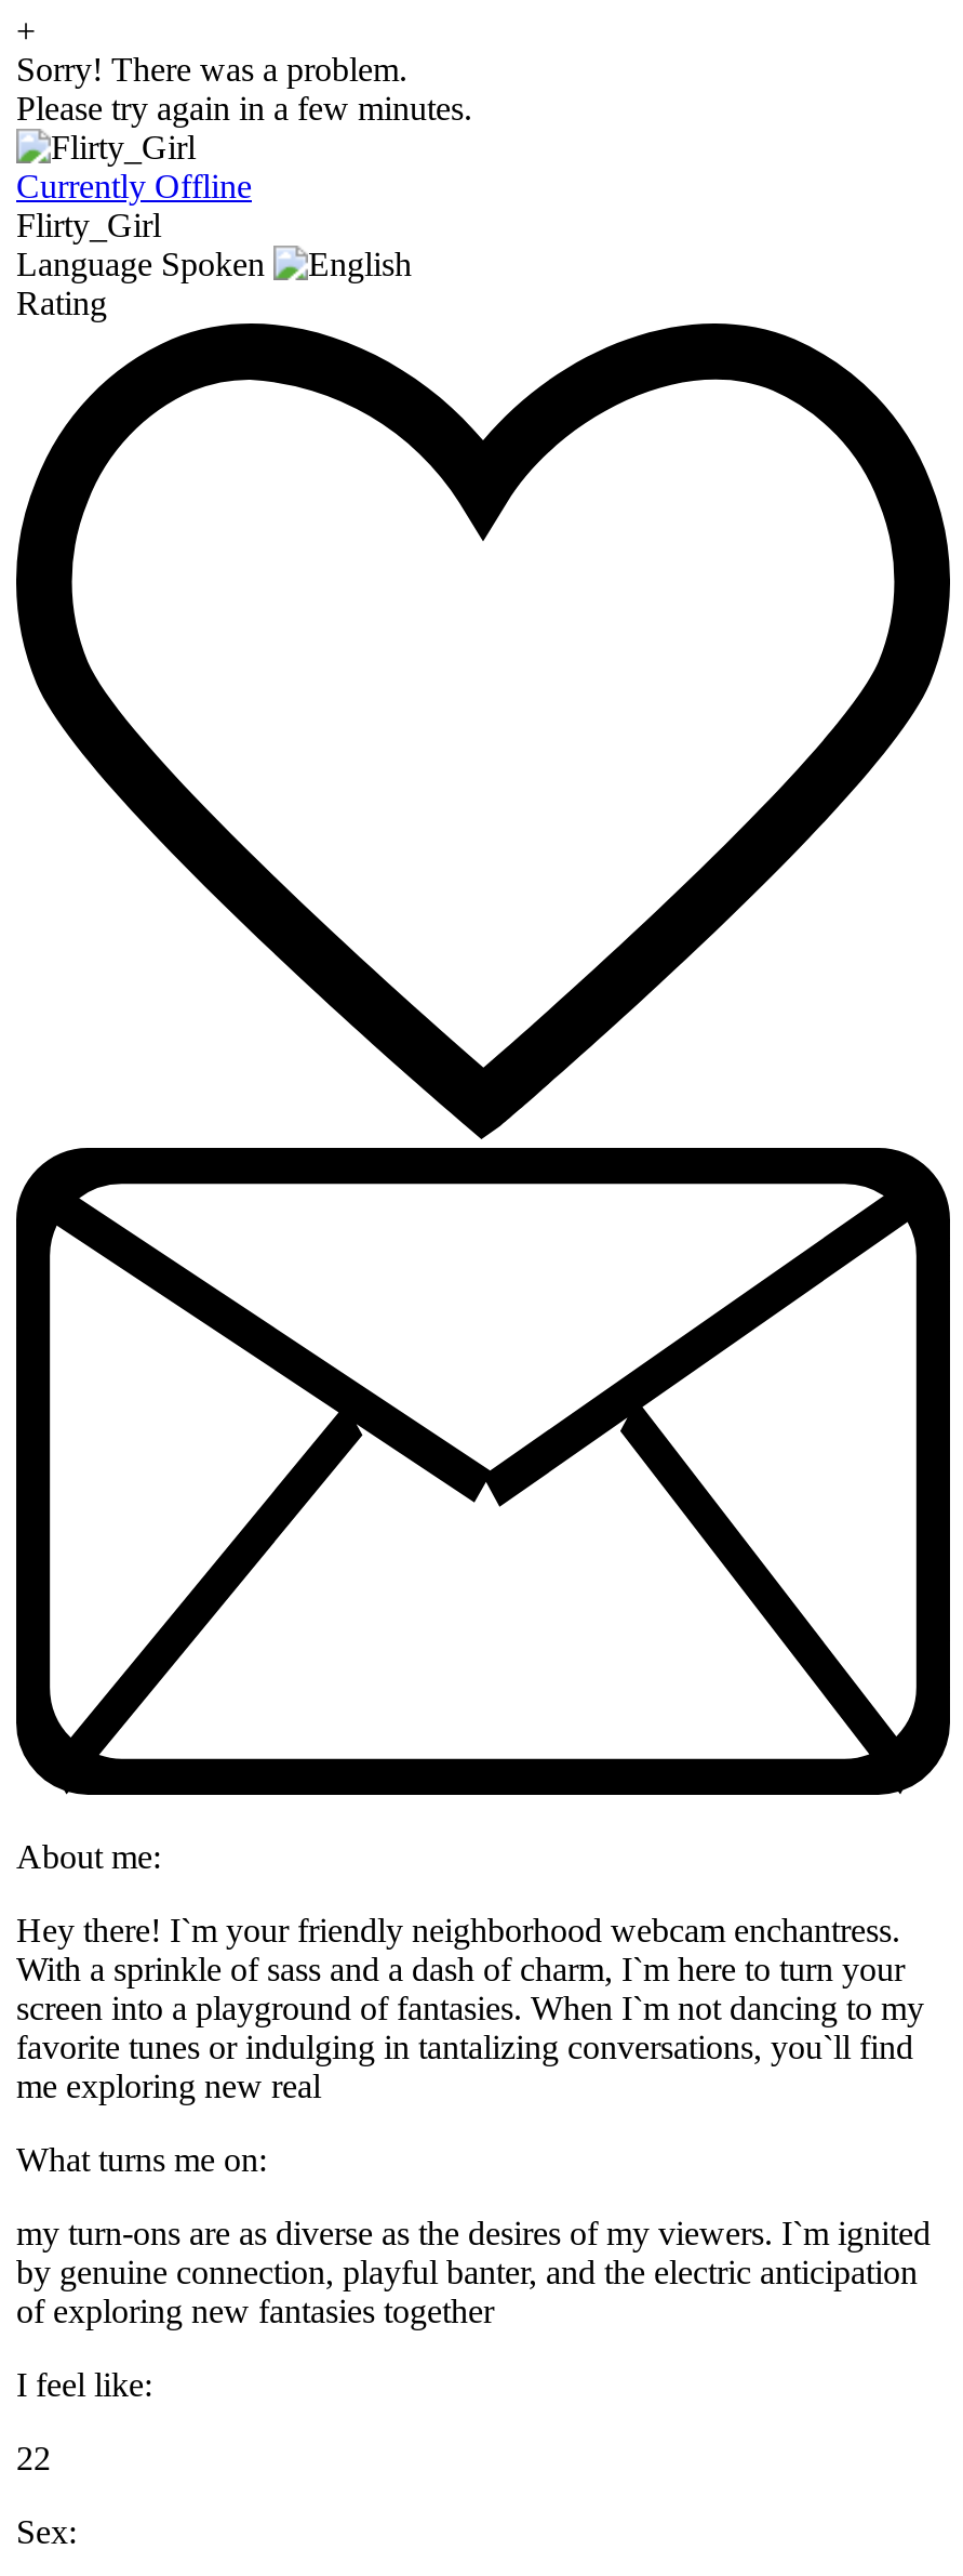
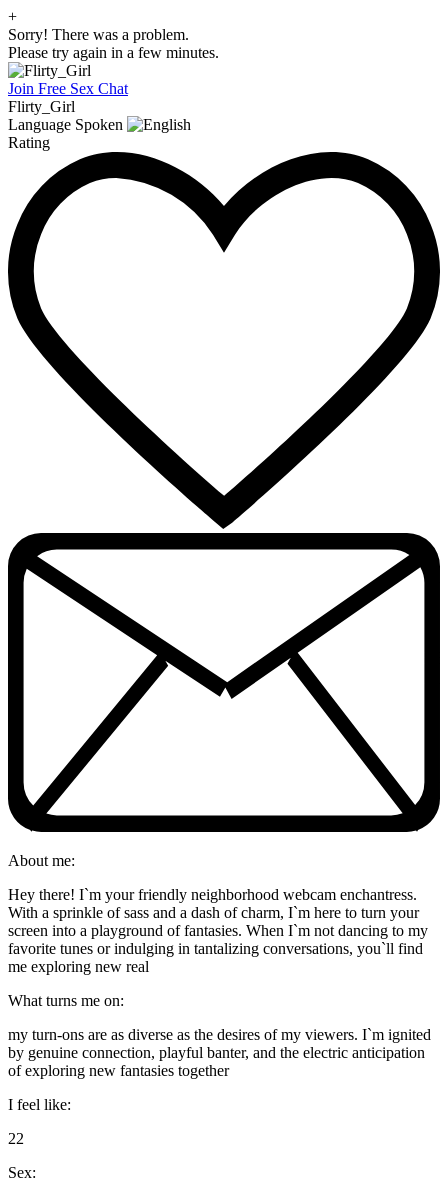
[16,168,252,204] Currently Offline -> [8,80,128,97] Join Free Sex Chat

